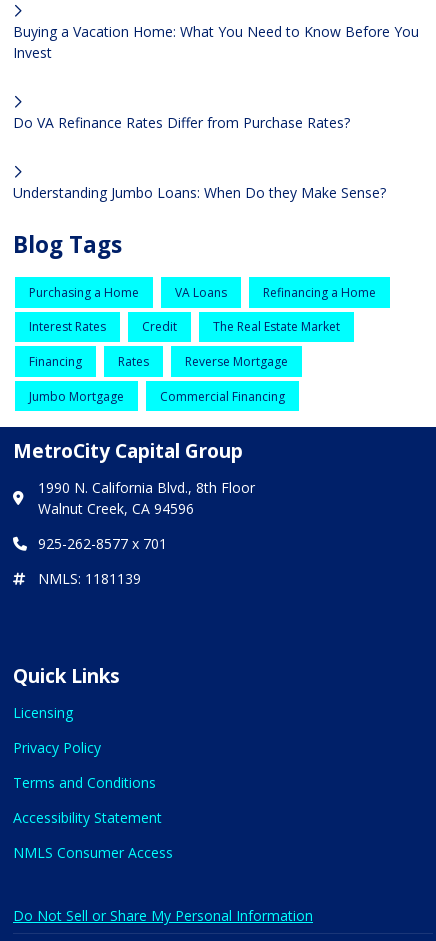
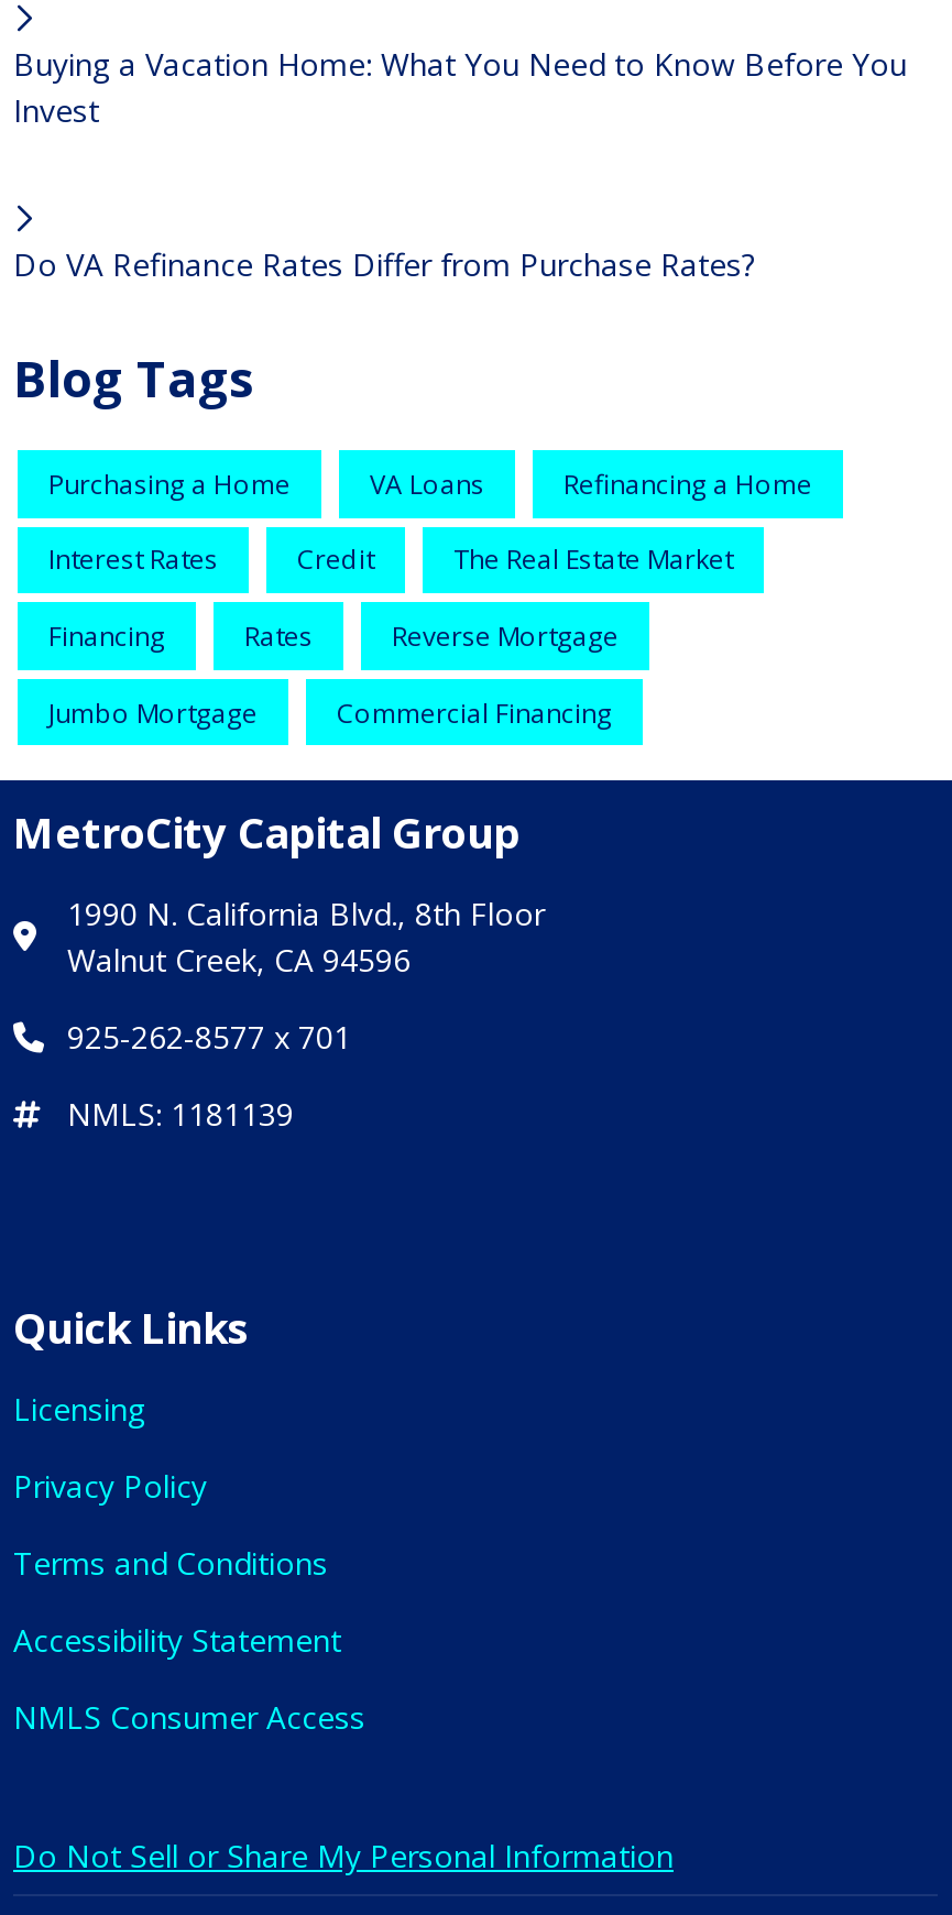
[13,183,386,202] Understanding Jumbo Loans: When Do they Make Sense? -> none

